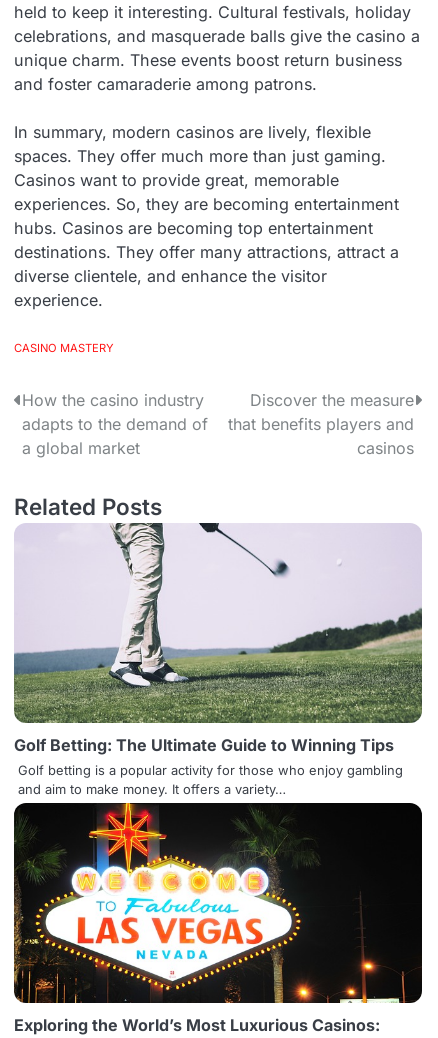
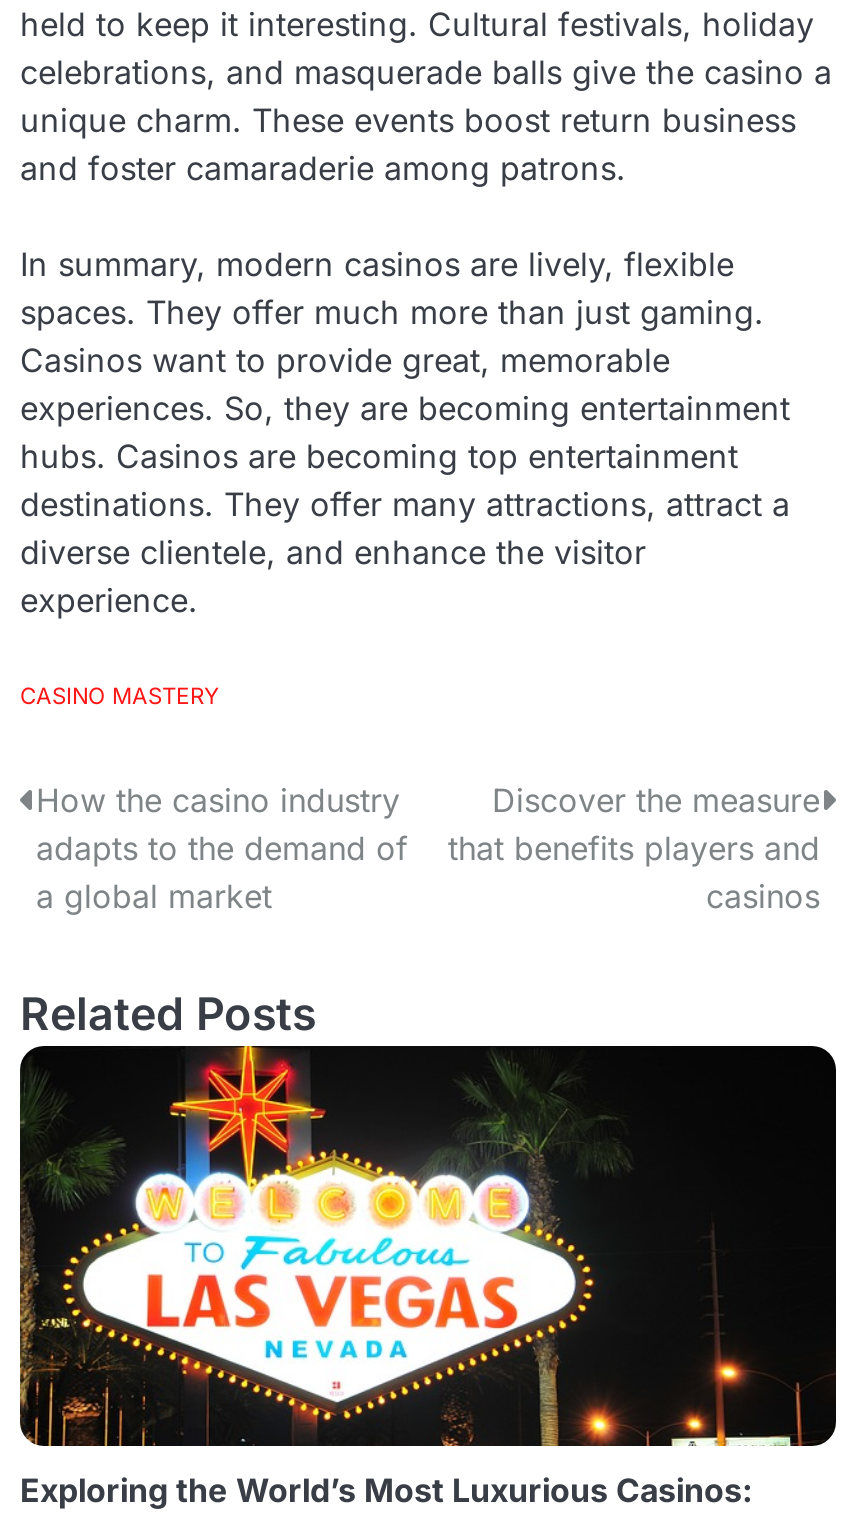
[13,523,423,797] [image] | Golf Betting: The Ultimate Guide to Winning Tips | Golf betting is a popular activity for those who enjoy gambling | and aim to make money. It offers a variety… -> none

